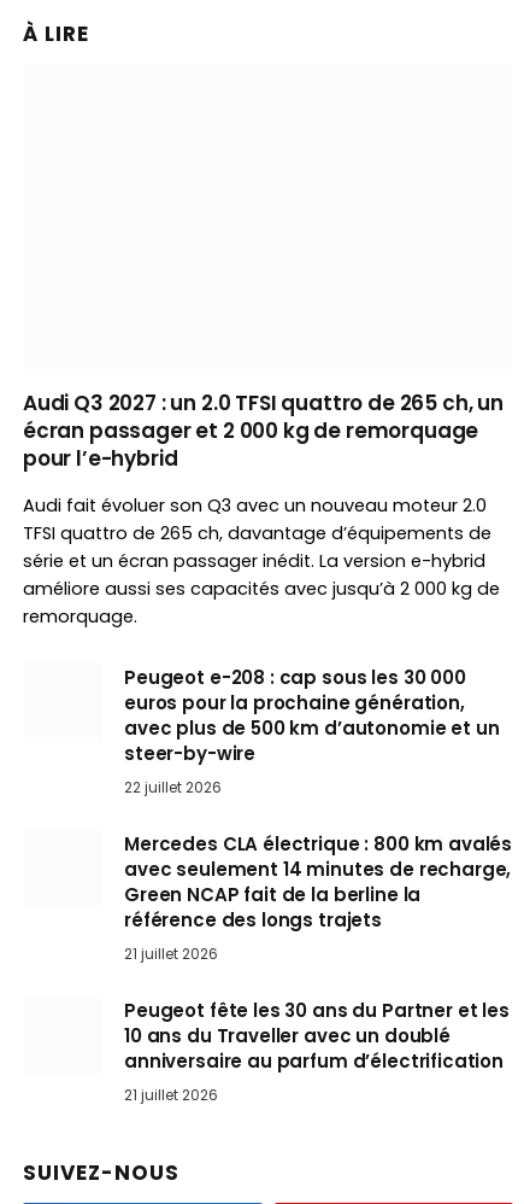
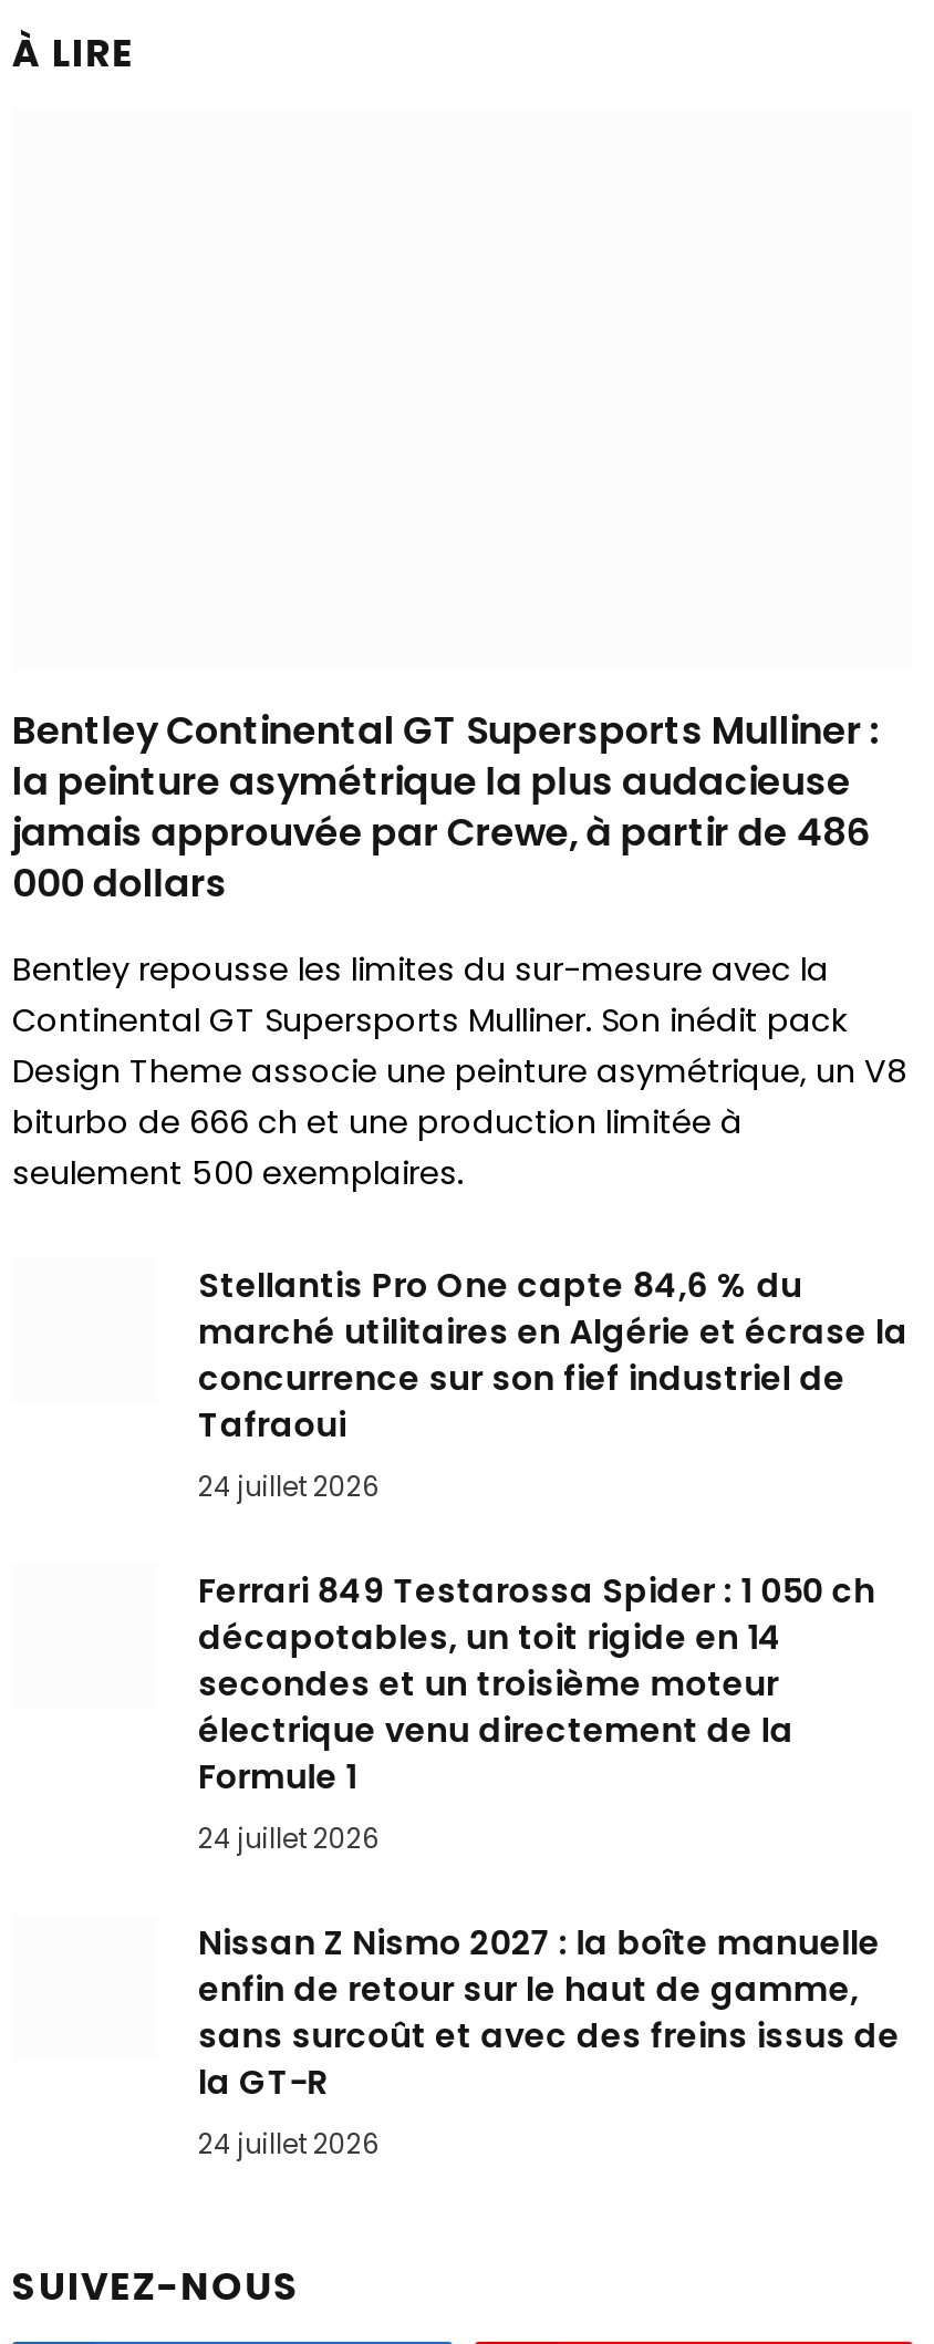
[23,389,503,473] Audi Q3 2027 : un 2.0 TFSI quattro de 265 ch, un | écran passager et 2 000 kg de remorquage | pour l’e-hybrid -> [12,704,878,910] Bentley Continental GT Supersports Mulliner : | la peinture asymétrique la plus audacieuse | jamais approuvée par Crewe, à partir de 486 | 000 dollars
[23,494,500,629] Audi fait évoluer son Q3 avec un nouveau moteur 2.0 | TFSI quattro de 265 ch, davantage d’équipements de | série et un écran passager inédit. La version e-hybrid | améliore aussi ses capacités avec jusqu’à 2 000 kg de | remorquage. -> [12,948,906,1195] Bentley repousse les limites du sur-mesure avec la | Continental GT Supersports Mulliner. Son inédit pack | Design Theme associe une peinture asymétrique, un V8 | biturbo de 666 ch et une production limitée à | seulement 500 exemplaires.
[124,665,499,798] Peugeot e-208 : cap sous les 30 000 | euros pour la prochaine génération, | avec plus de 500 km d’autonomie et un | steer-by-wire | 22 juillet 2026 -> [198,1262,908,1505] Stellantis Pro One capte 84,6 % du | marché utilitaires en Algérie et écrase la | concurrence sur son fief industriel de | Tafraoui | 24 juillet 2026
[124,831,512,964] Mercedes CLA électrique : 800 km avalés | avec seulement 14 minutes de recharge, | Green NCAP fait de la berline la | référence des longs trajets | 21 juillet 2026 -> [198,1567,875,1857] Ferrari 849 Testarossa Spider : 1 050 ch | décapotables, un toit rigide en 14 | secondes et un troisième moteur | électrique venu directement de la | Formule 1 | 24 juillet 2026
[124,998,509,1105] Peugeot fête les 30 ans du Partner et les | 10 ans du Traveller avec un doublé | anniversaire au parfum d’électrification | 21 juillet 2026 -> [198,1919,900,2163] Nissan Z Nismo 2027 : la boîte manuelle | enfin de retour sur le haut de gamme, | sans surcoût et avec des freins issus de | la GT-R | 24 juillet 2026

